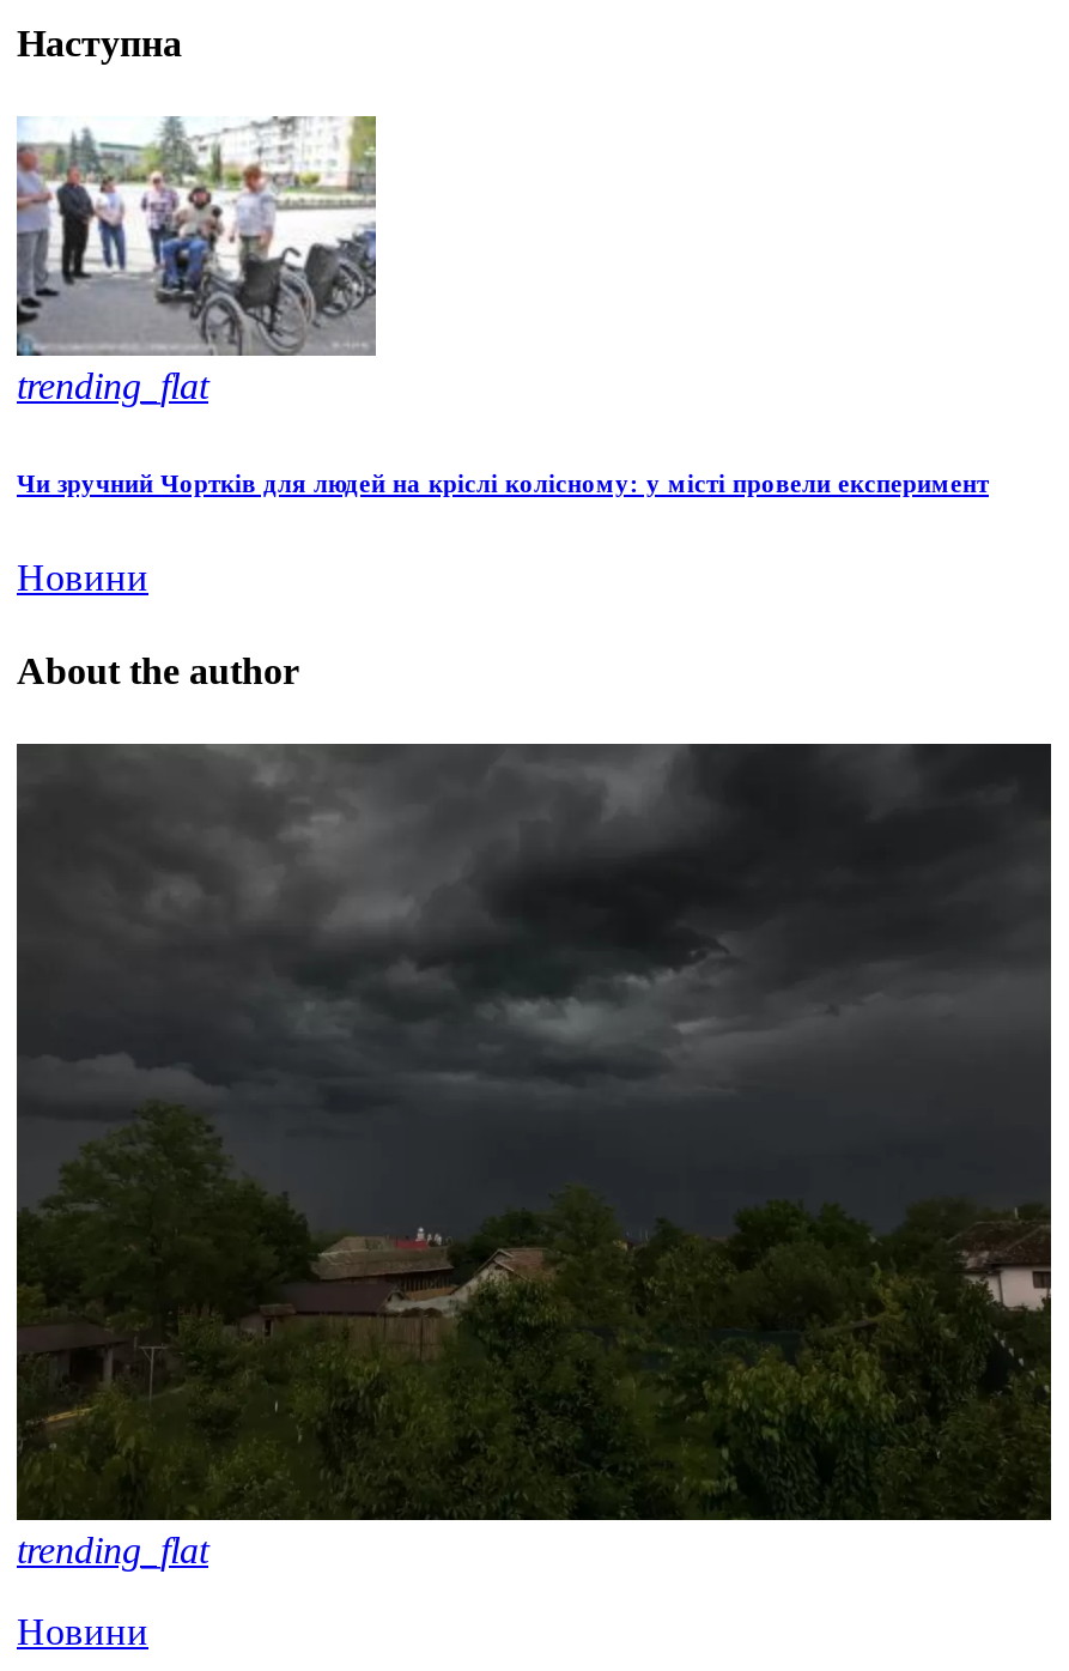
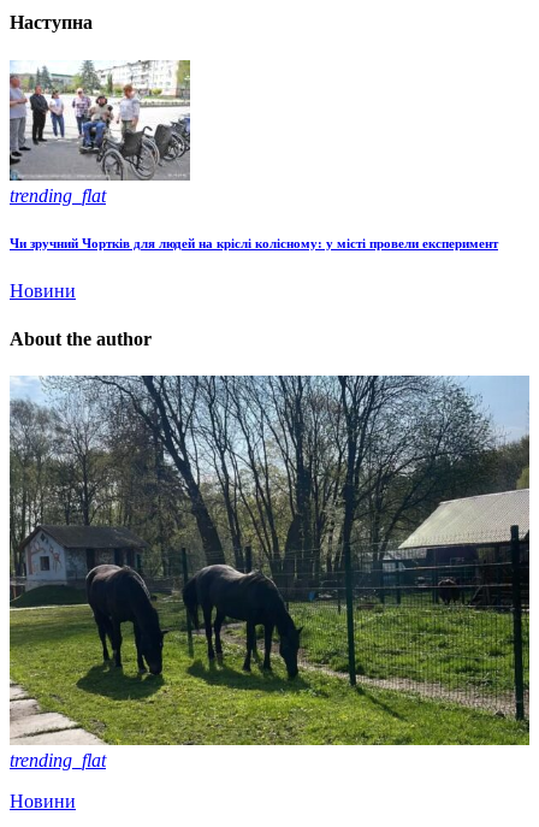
[14,740,1053,1521] [image] -> [8,374,531,746] [image]

